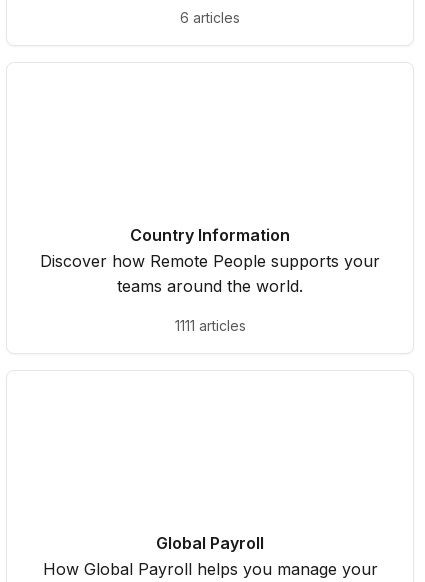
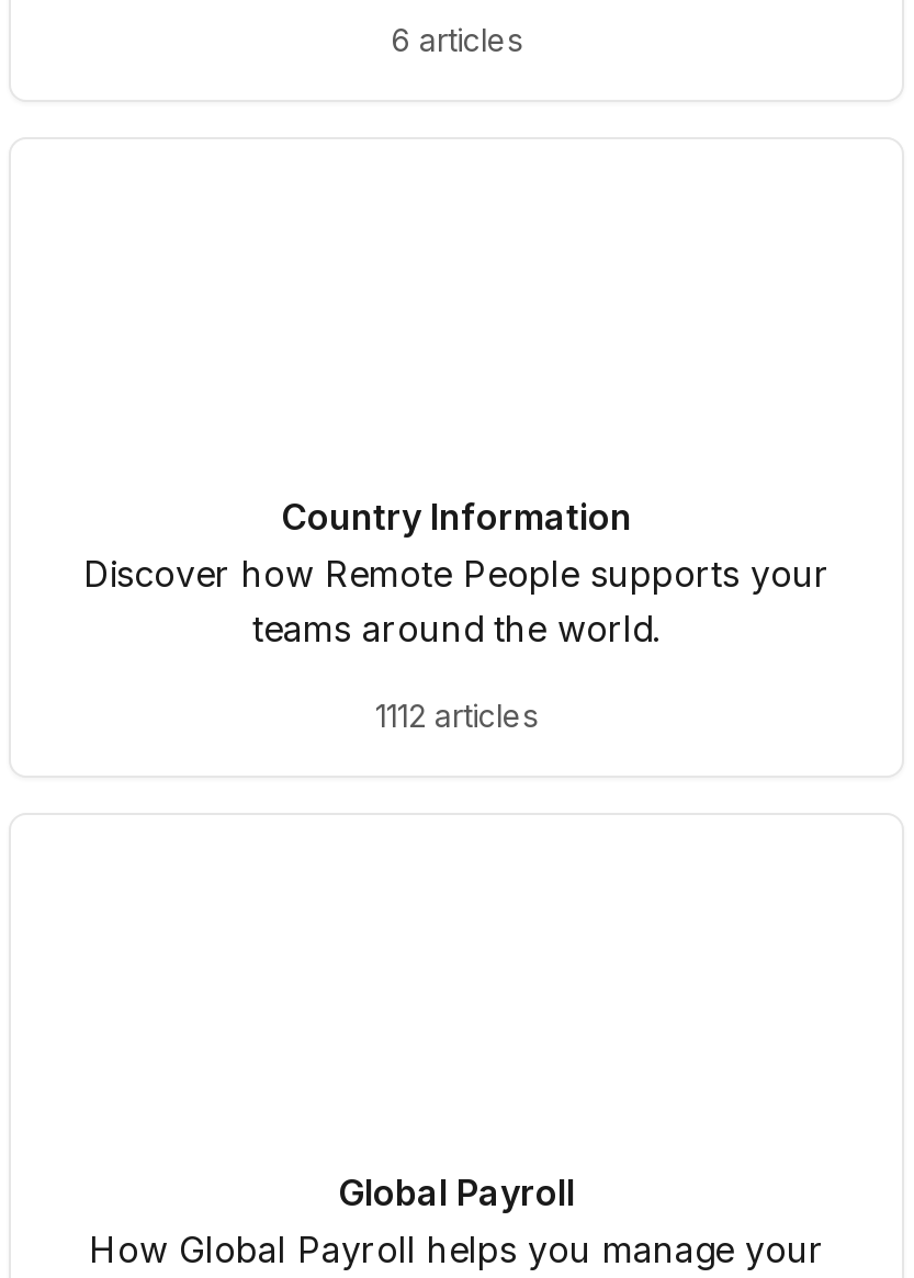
[174,317,245,334] 1111 articles -> [375,697,538,734] 1112 articles

